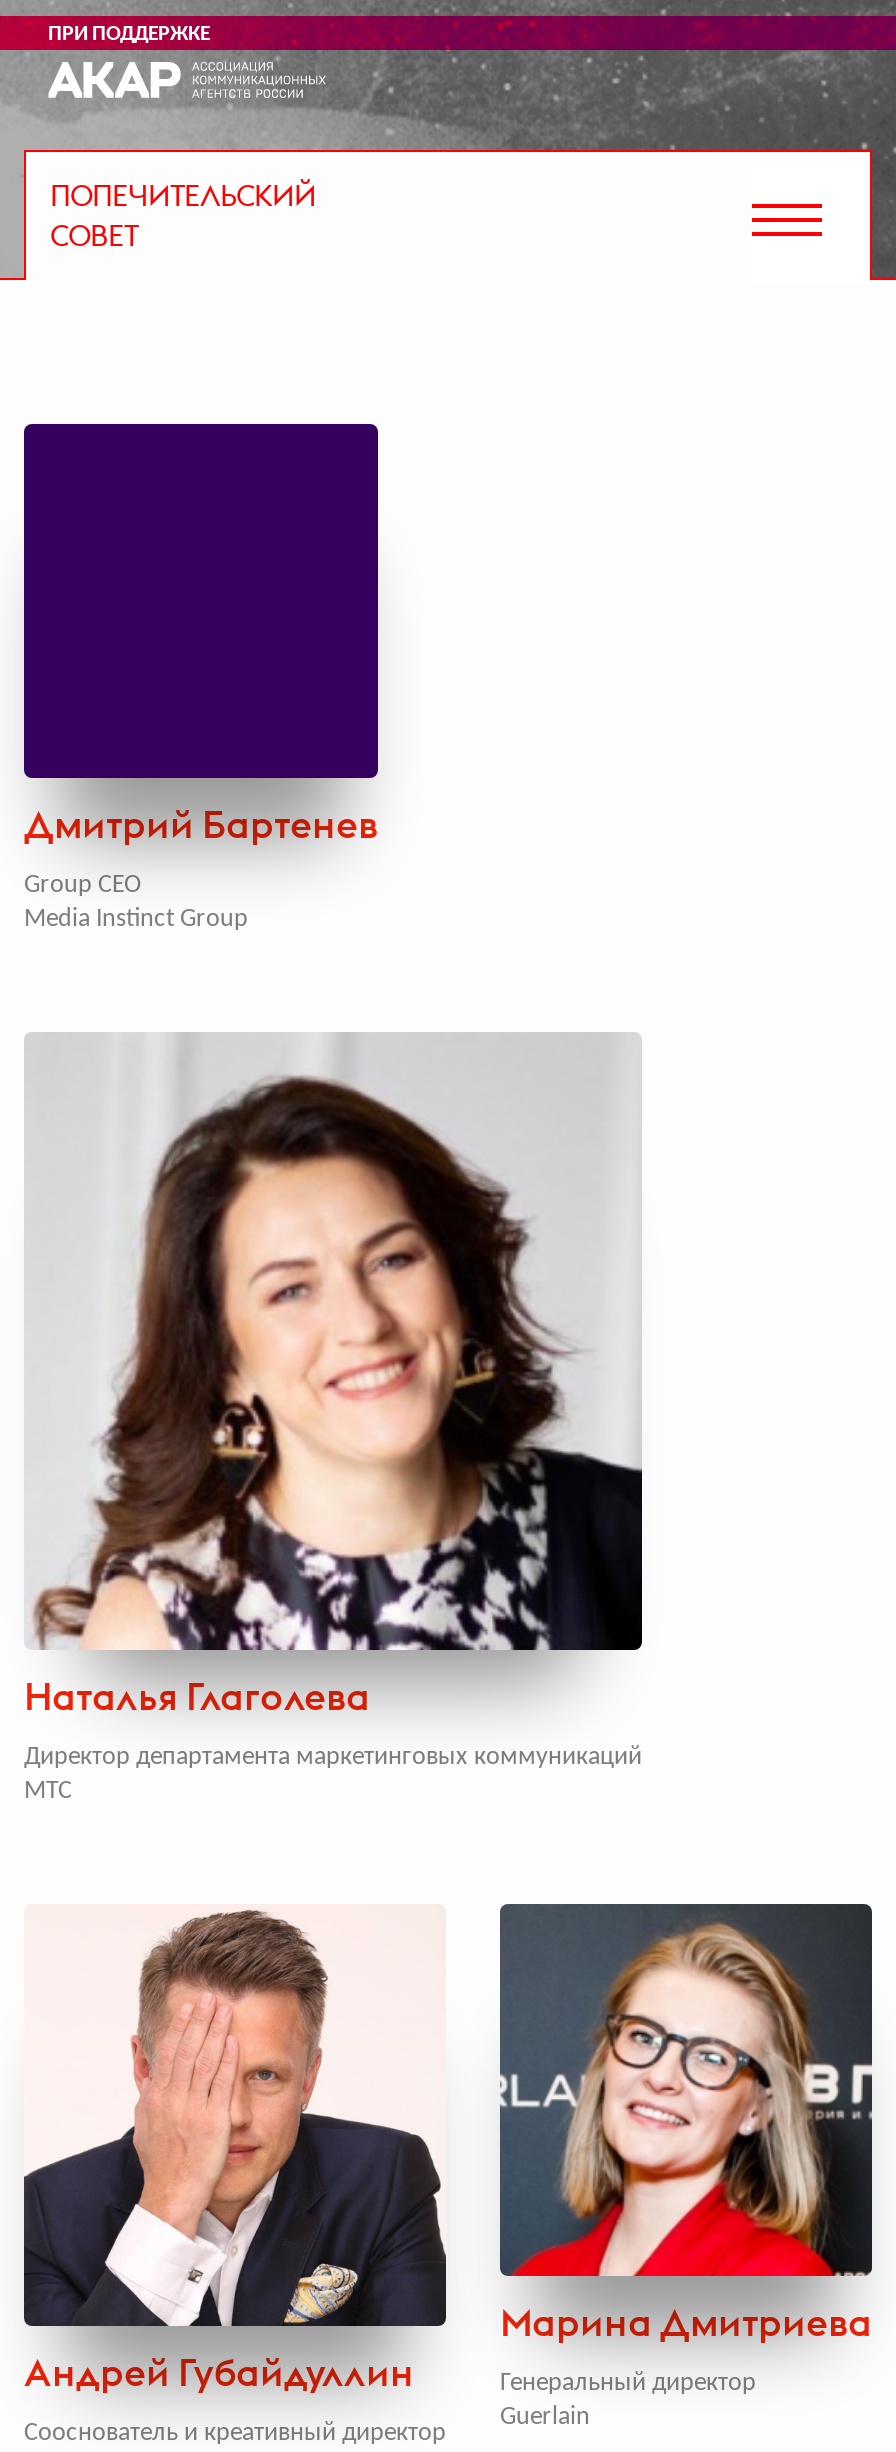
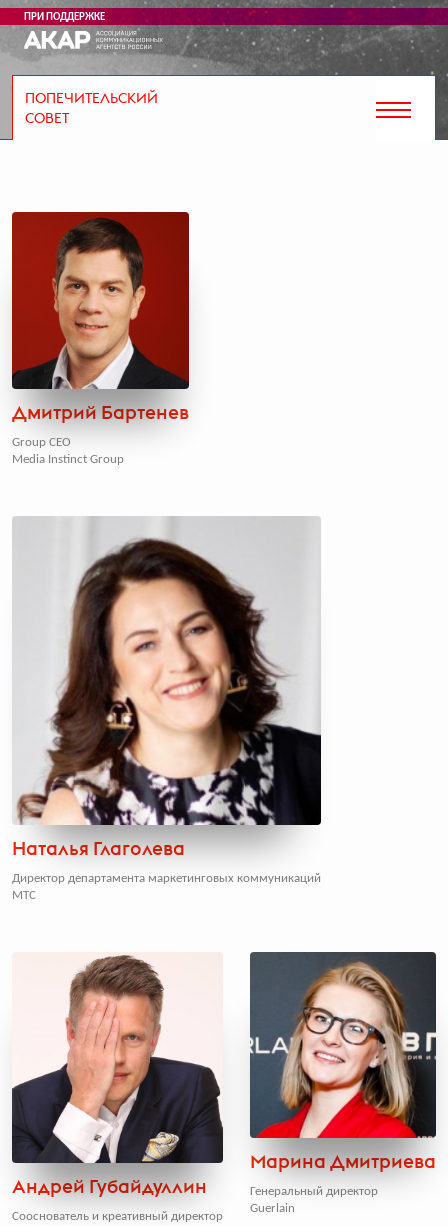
none -> [11,212,189,390] [image]

